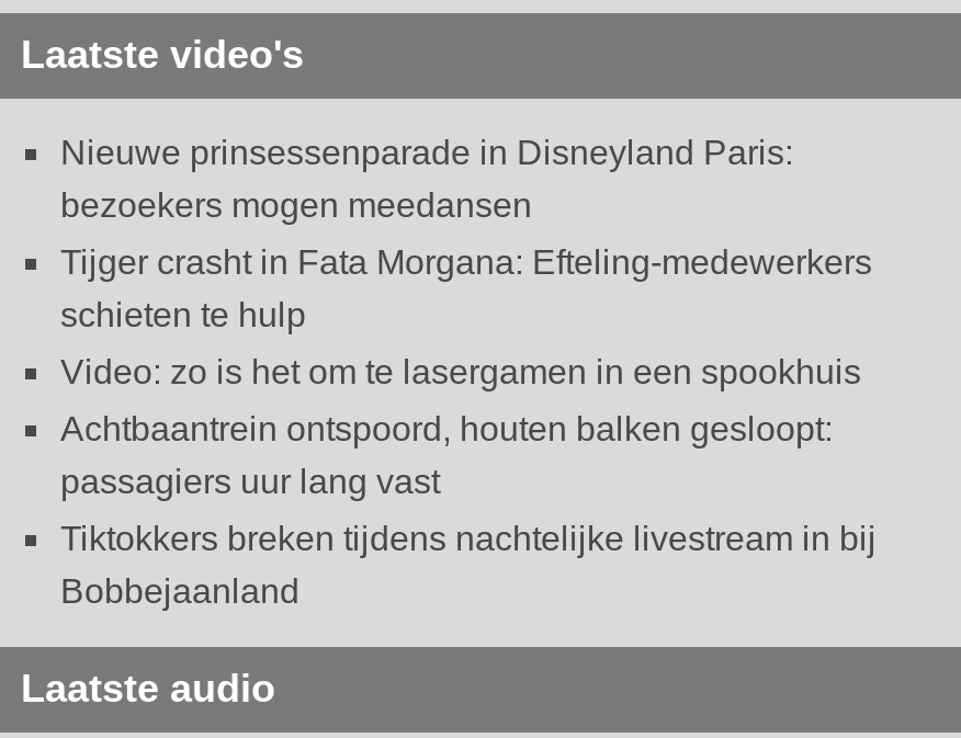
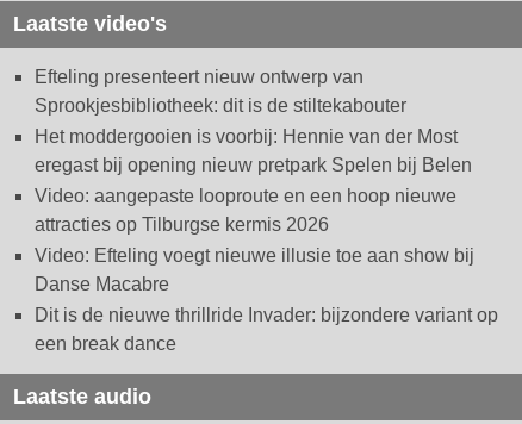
[60,133,793,223] Nieuwe prinsessenparade in Disneyland Paris: | bezoekers mogen meedansen -> [35,66,406,115] Efteling presenteert nieuw ontwerp van | Sprookjesbibliotheek: dit is de stiltekabouter
[60,243,872,333] Tijger crasht in Fata Morgana: Efteling-medewerkers | schieten te hulp -> [35,126,472,175] Het moddergooien is voorbij: Hennie van der Most | eregast bij opening nieuw pretpark Spelen bij Belen
[60,353,861,390] Video: zo is het om te lasergamen in een spookhuis -> [35,186,456,234] Video: aangepaste looproute en een hoop nieuwe | attracties op Tilburgse kermis 2026
[60,410,833,500] Achtbaantrein ontspoord, houten balken gesloopt: | passagiers uur lang vast -> [35,245,474,294] Video: Efteling voegt nieuwe illusie toe aan show bij | Danse Macabre
[60,519,877,609] Tiktokkers breken tijdens nachtelijke livestream in bij | Bobbejaanland -> [35,305,498,353] Dit is de nieuwe thrillride Invader: bijzondere variant op | een break dance

